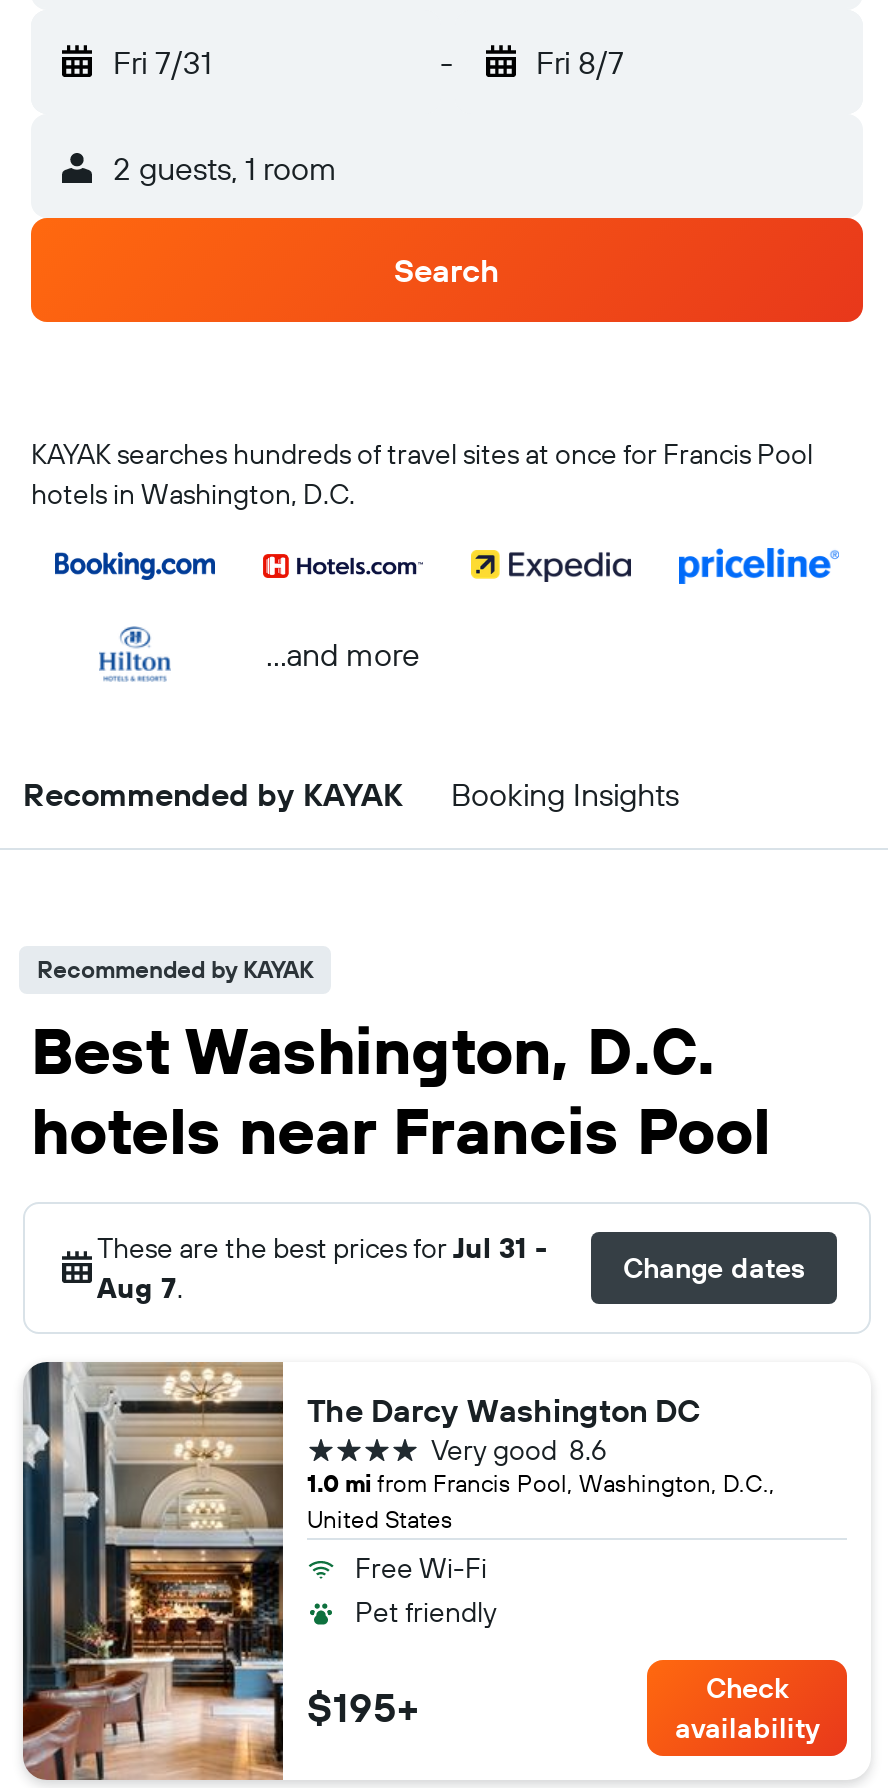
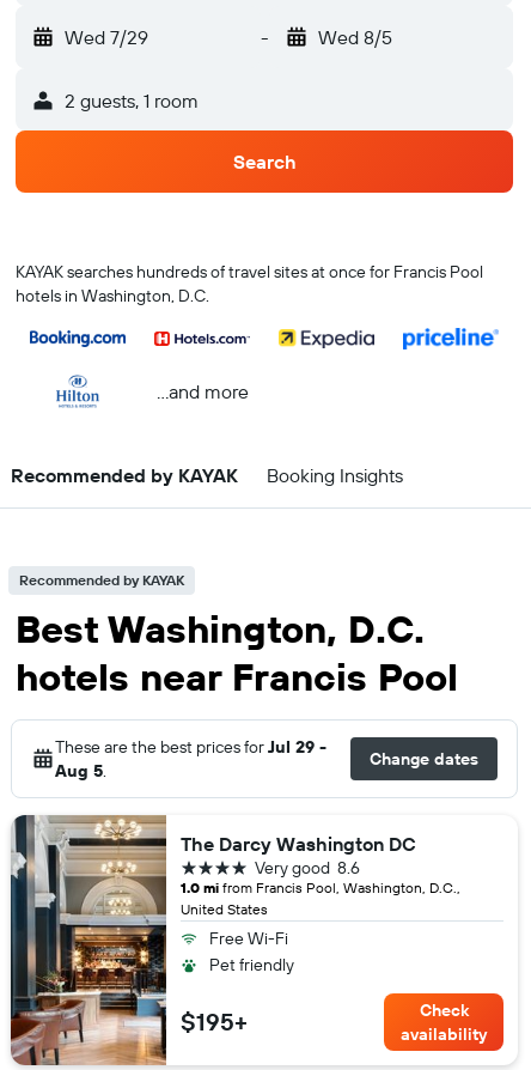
[113,42,211,82] Fri 7/31 -> [65,25,148,49] Wed 7/29
[536,42,624,82] Fri 8/7 -> [318,25,392,49] Wed 8/5
[97,1230,547,1266] These are the best prices for Jul 31 - -> [55,736,326,758] These are the best prices for Jul 29 -
[97,1270,183,1306] Aug 7. -> [55,760,106,782] Aug 5.

